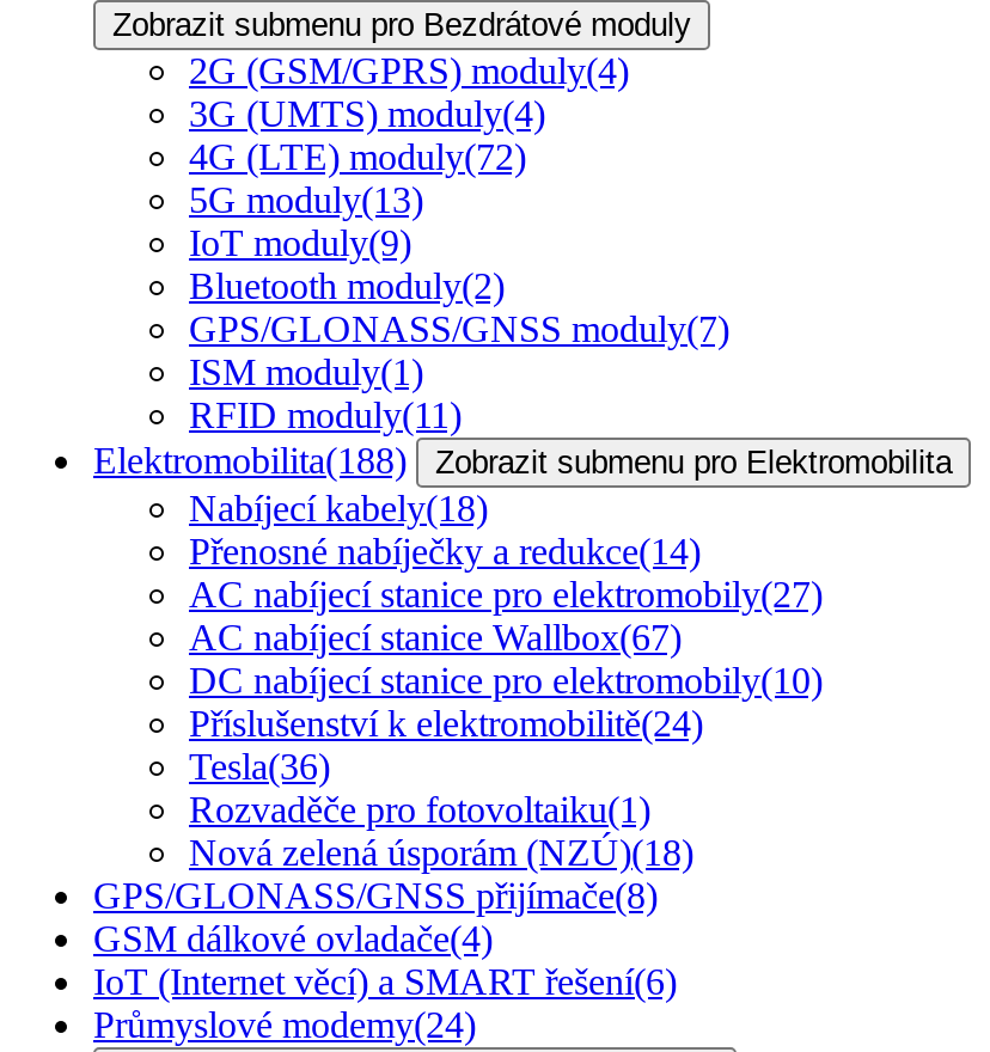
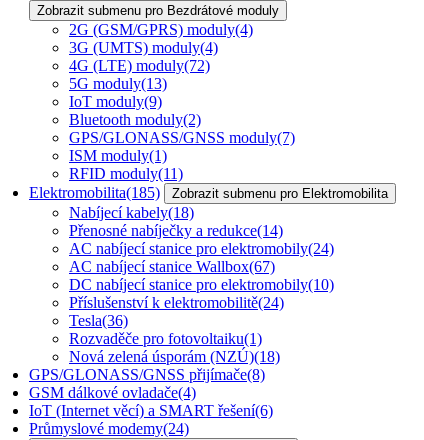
[93,440,407,481] Elektromobilita(188) -> [29,184,160,201] Elektromobilita(185)
[189,574,823,614] AC nabíjecí stanice pro elektromobily(27) -> [69,240,334,257] AC nabíjecí stanice pro elektromobily(24)

